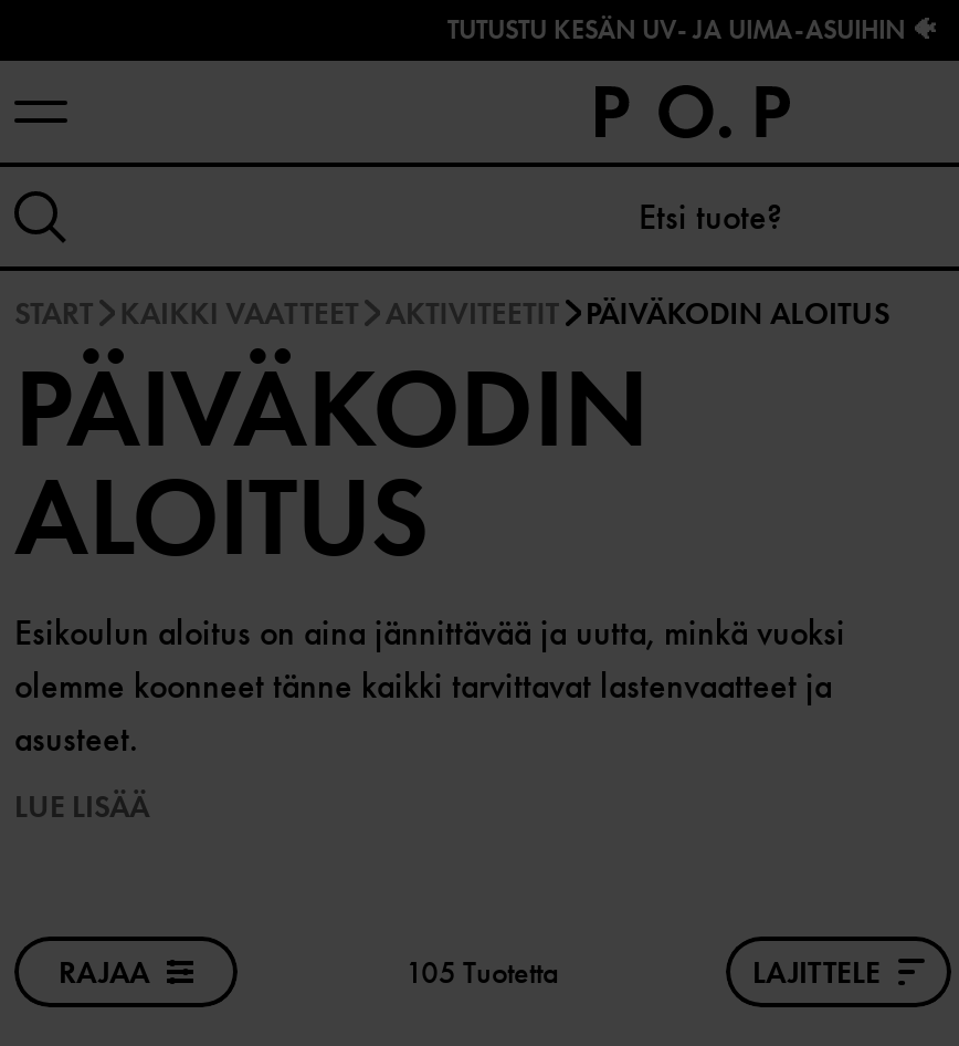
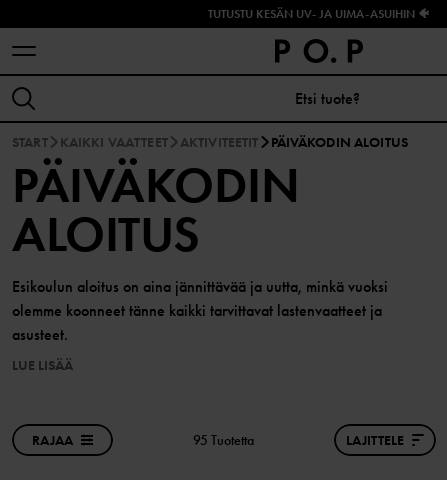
[405,952,558,992] 105 Tuotetta -> [193,431,254,449] 95 Tuotetta

